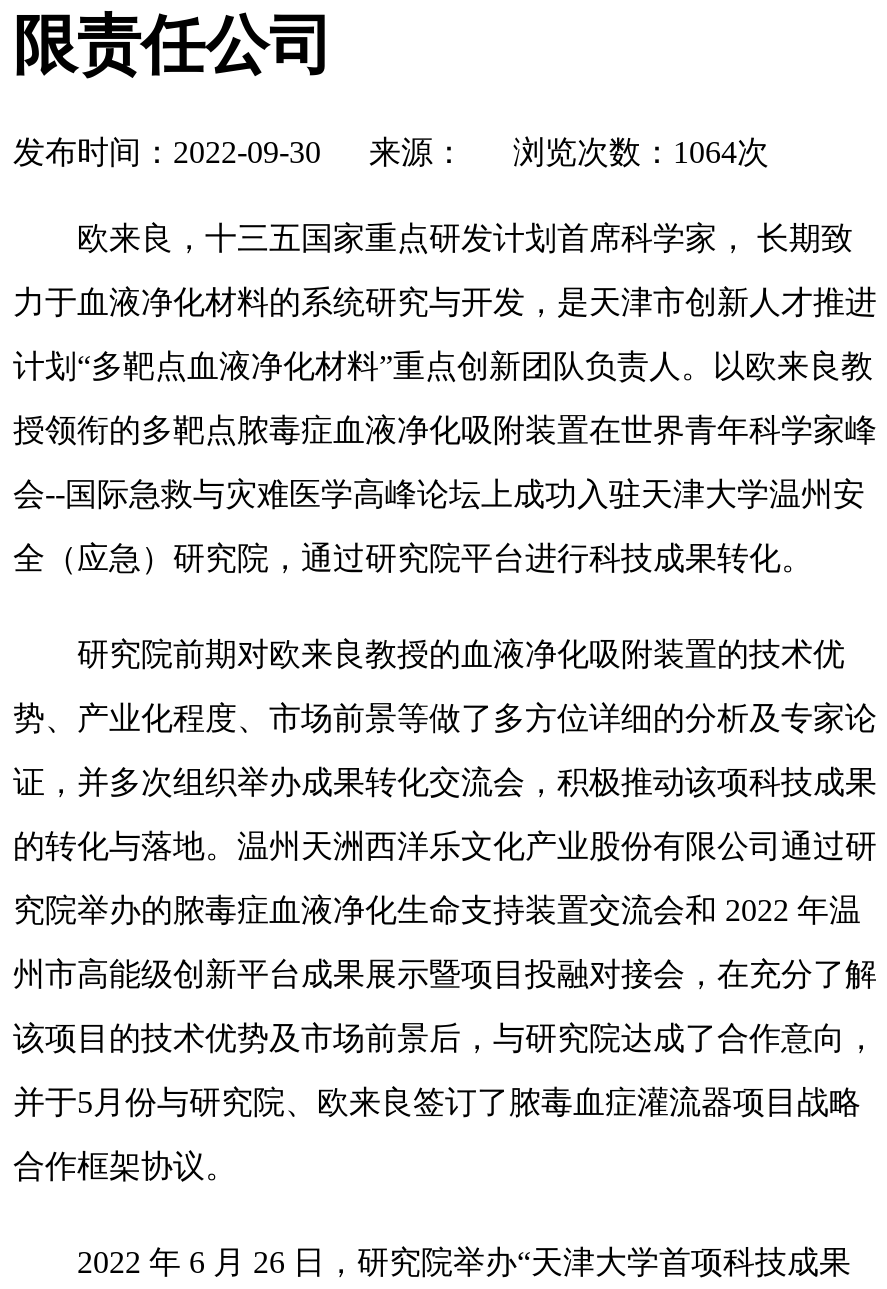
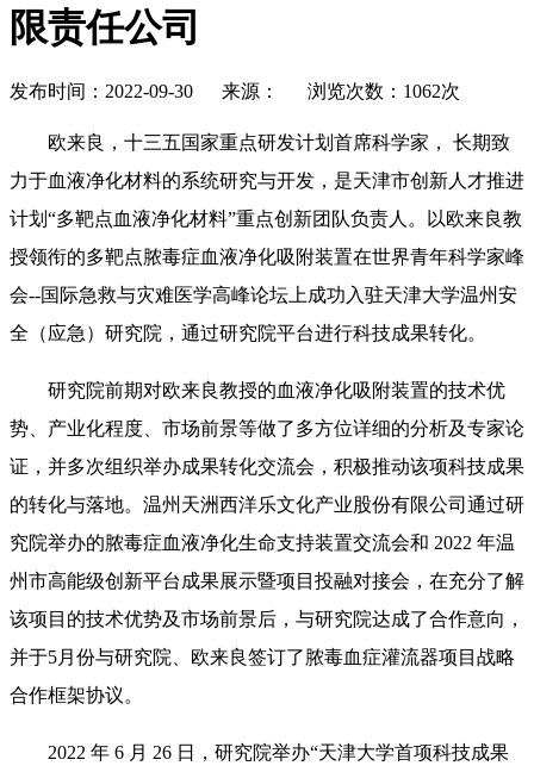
[13,135,769,169] 发布时间：2022-09-30 来源： 浏览次数：1064次 -> [10,81,460,102] 发布时间：2022-09-30 来源： 浏览次数：1062次

